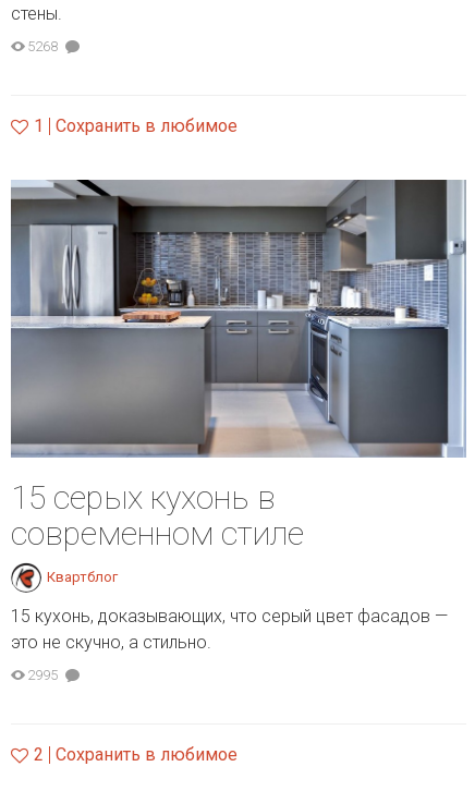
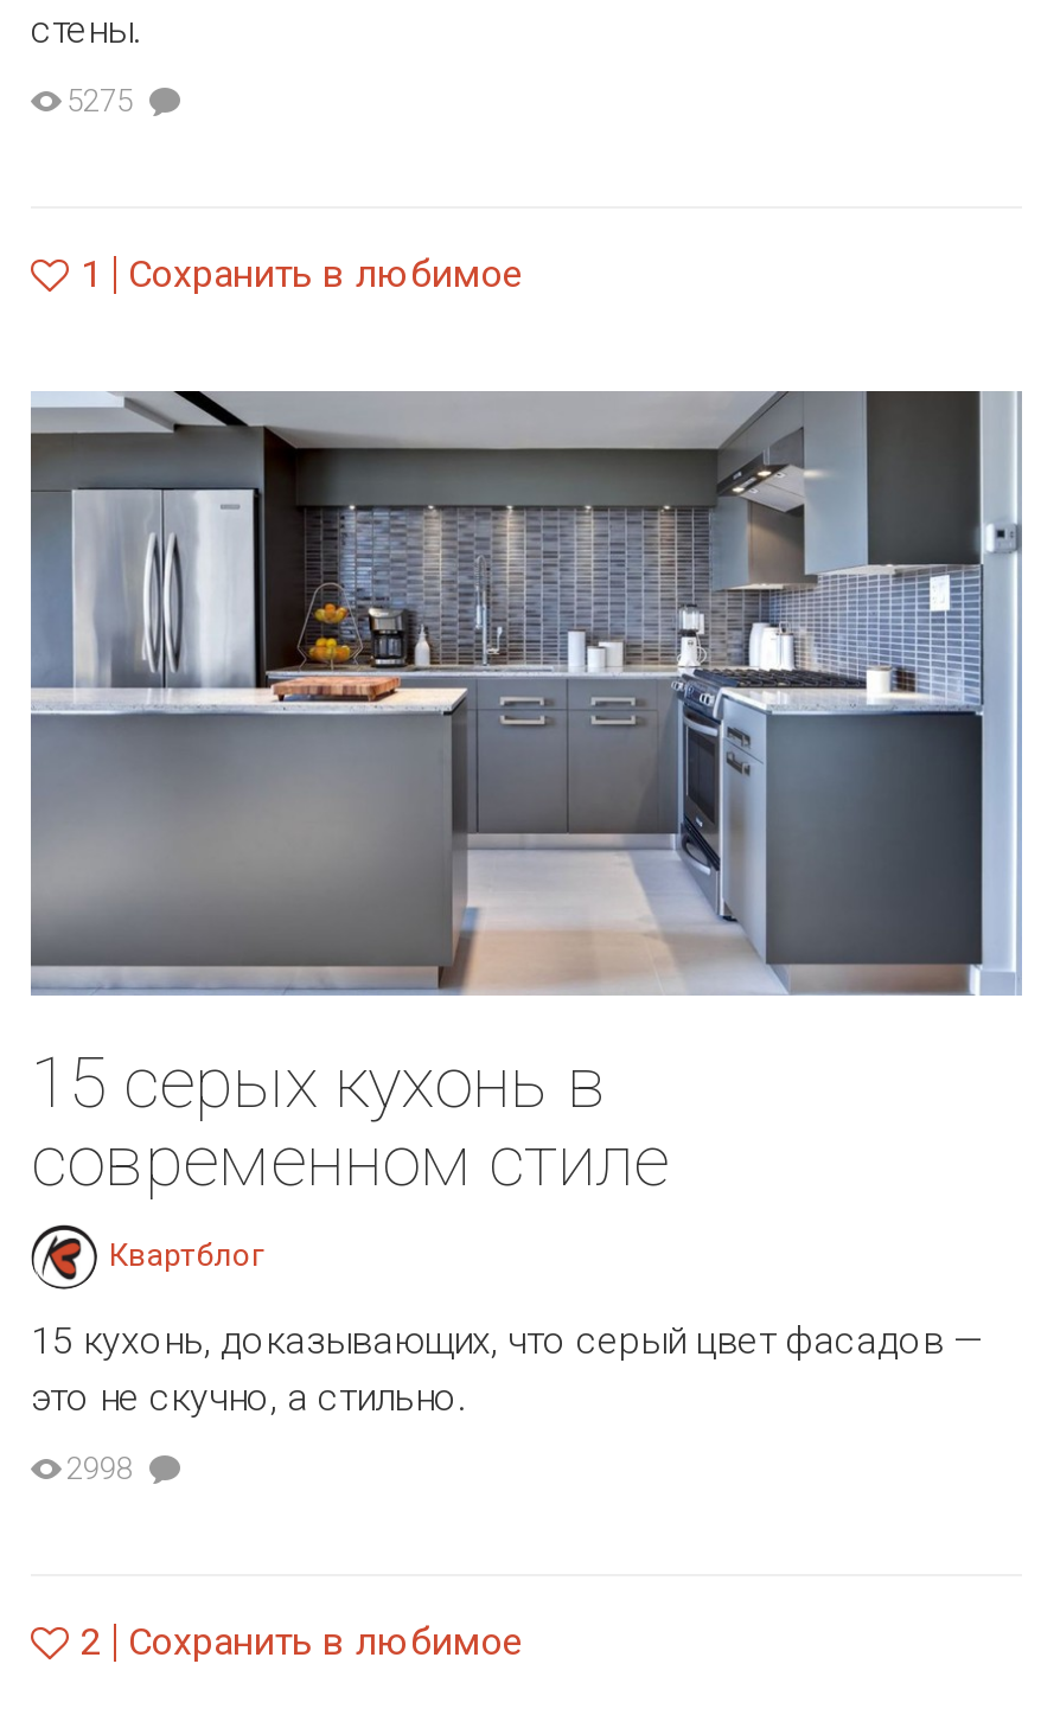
[27,38,58,54] 5268 -> [66,82,133,118] 5275
[27,666,58,683] 2995 -> [66,1450,133,1486] 2998

